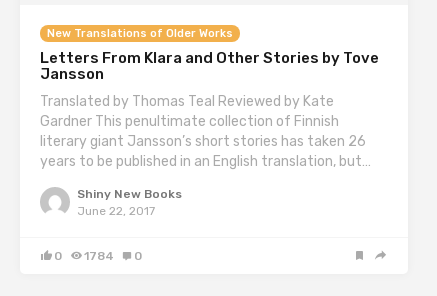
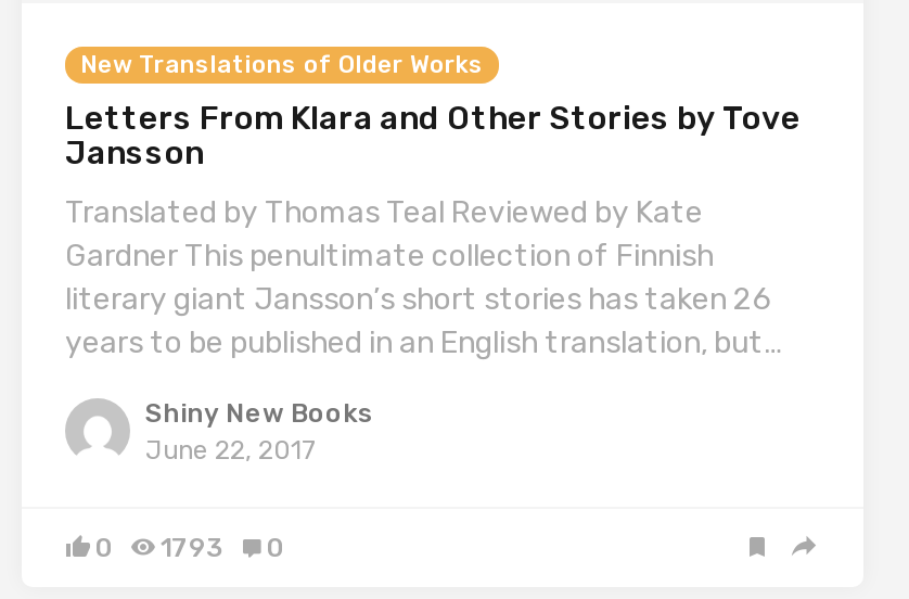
[54,249,142,263] 0 1784 0 -> [95,532,284,562] 0 1793 0

